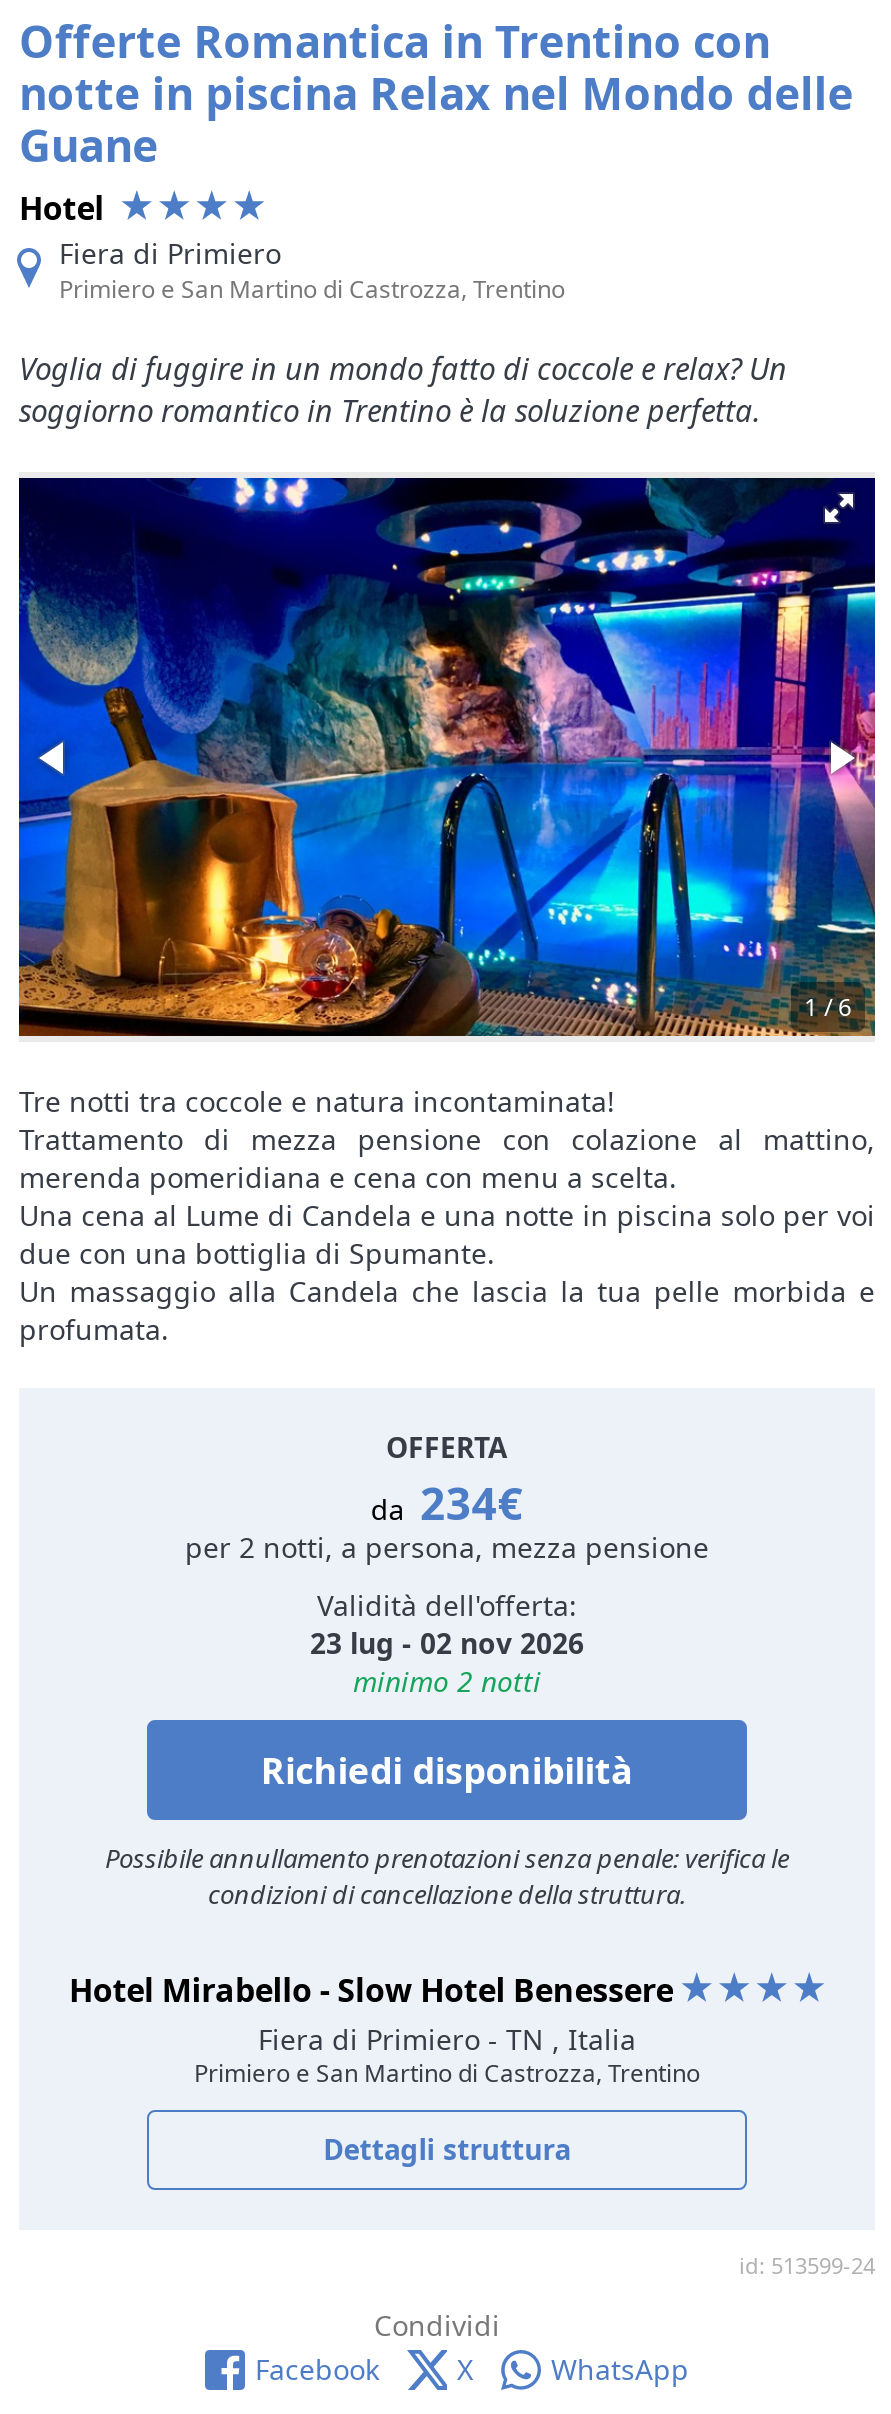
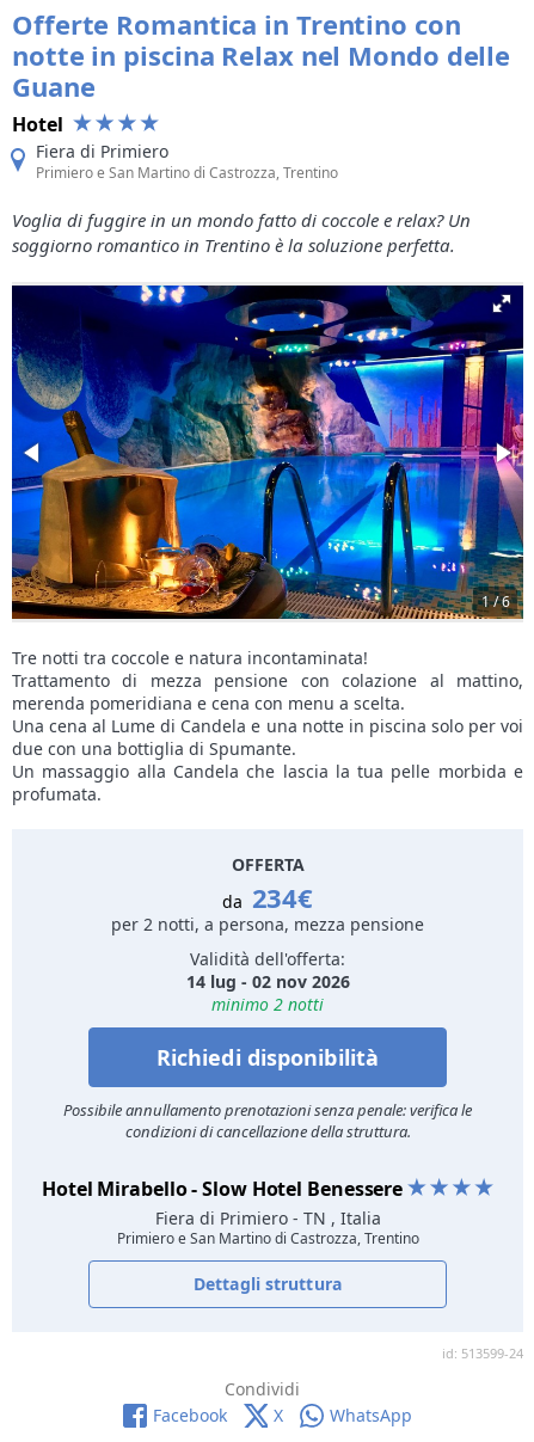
[310,1624,584,1662] 23 lug - 02 nov 2026 -> [186,970,349,993] 14 lug - 02 nov 2026

